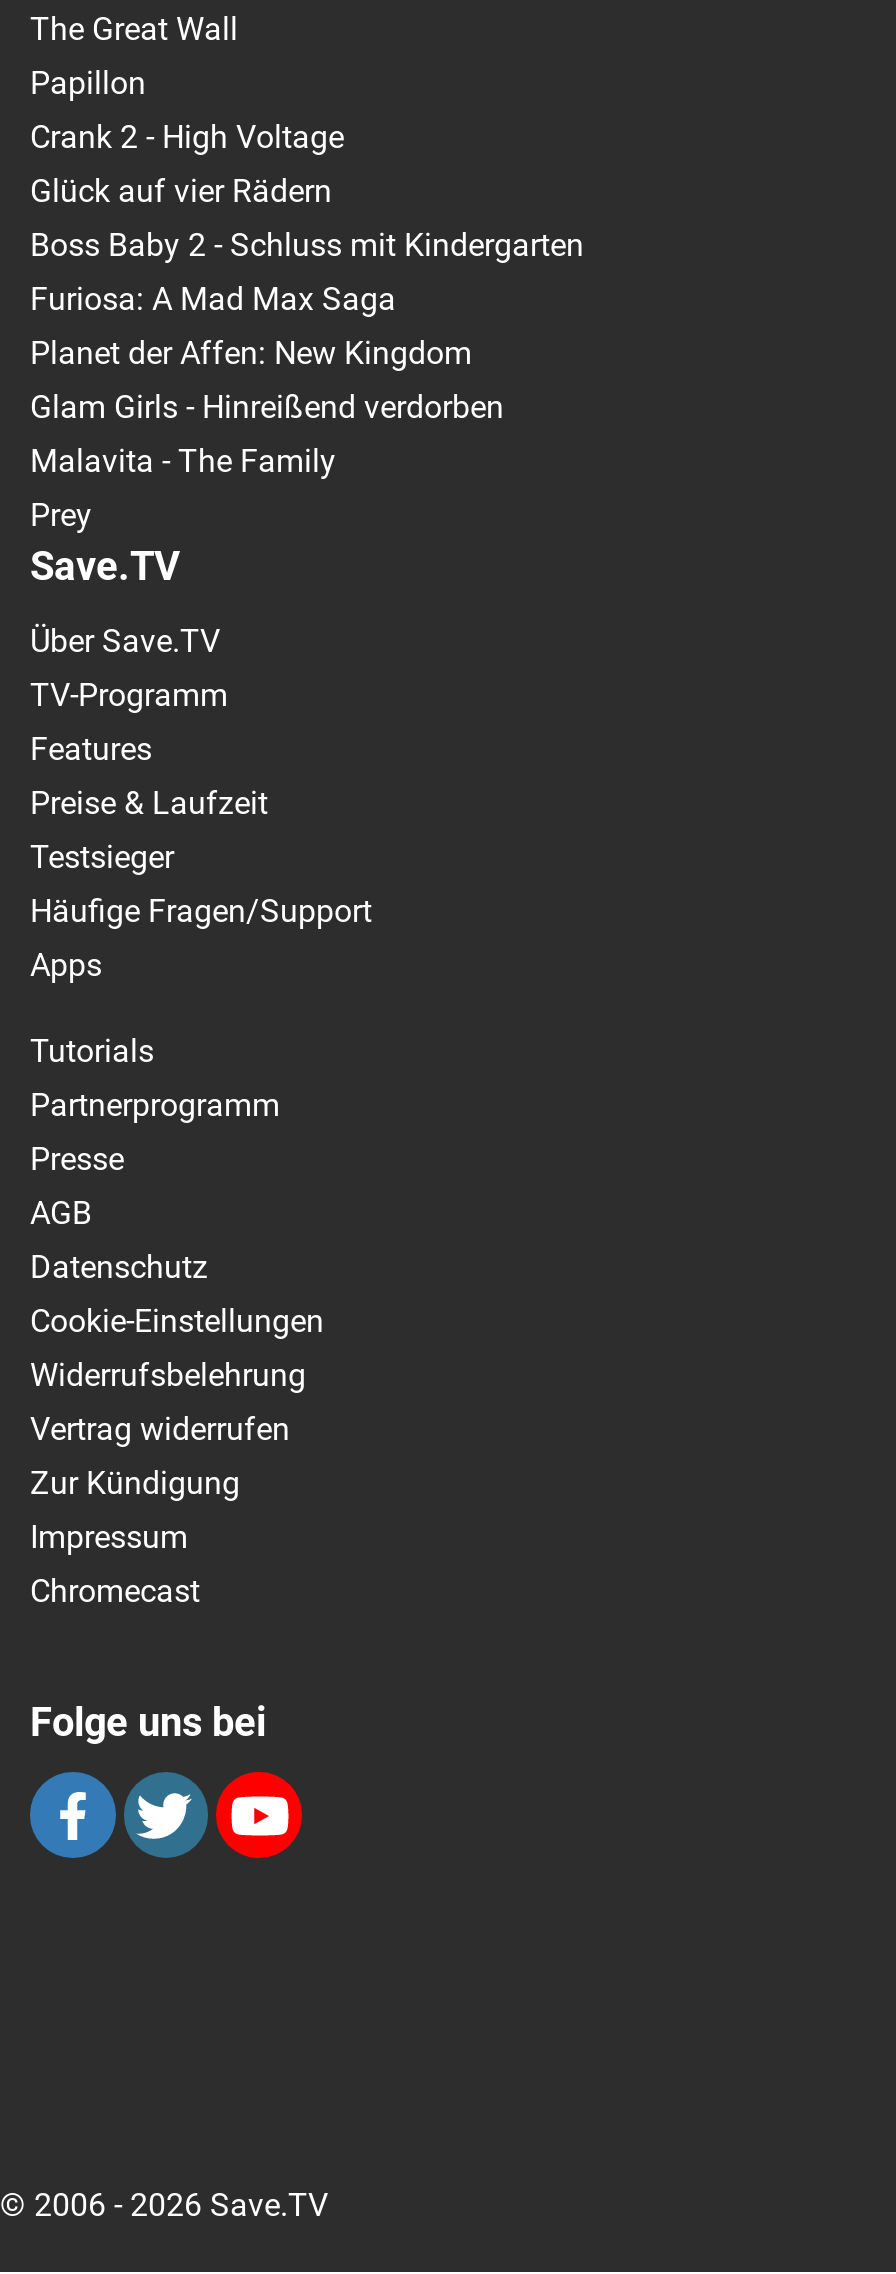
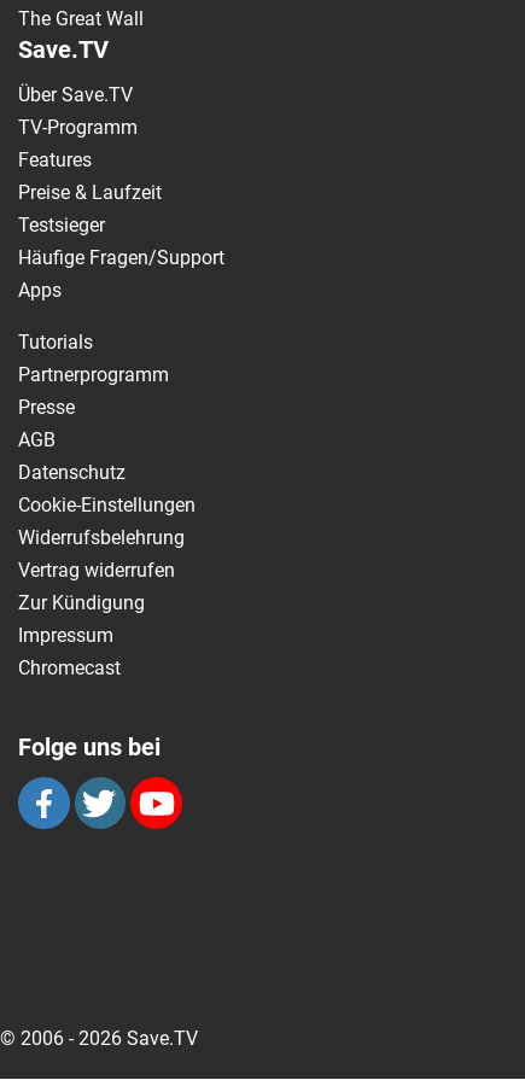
[30,63,584,533] Papillon | Crank 2 - High Voltage | Glück auf vier Rädern | Boss Baby 2 - Schluss mit Kindergarten | Furiosa: A Mad Max Saga | Planet der Affen: New Kingdom | Glam Girls - Hinreißend verdorben | Malavita - The Family | Prey -> none

